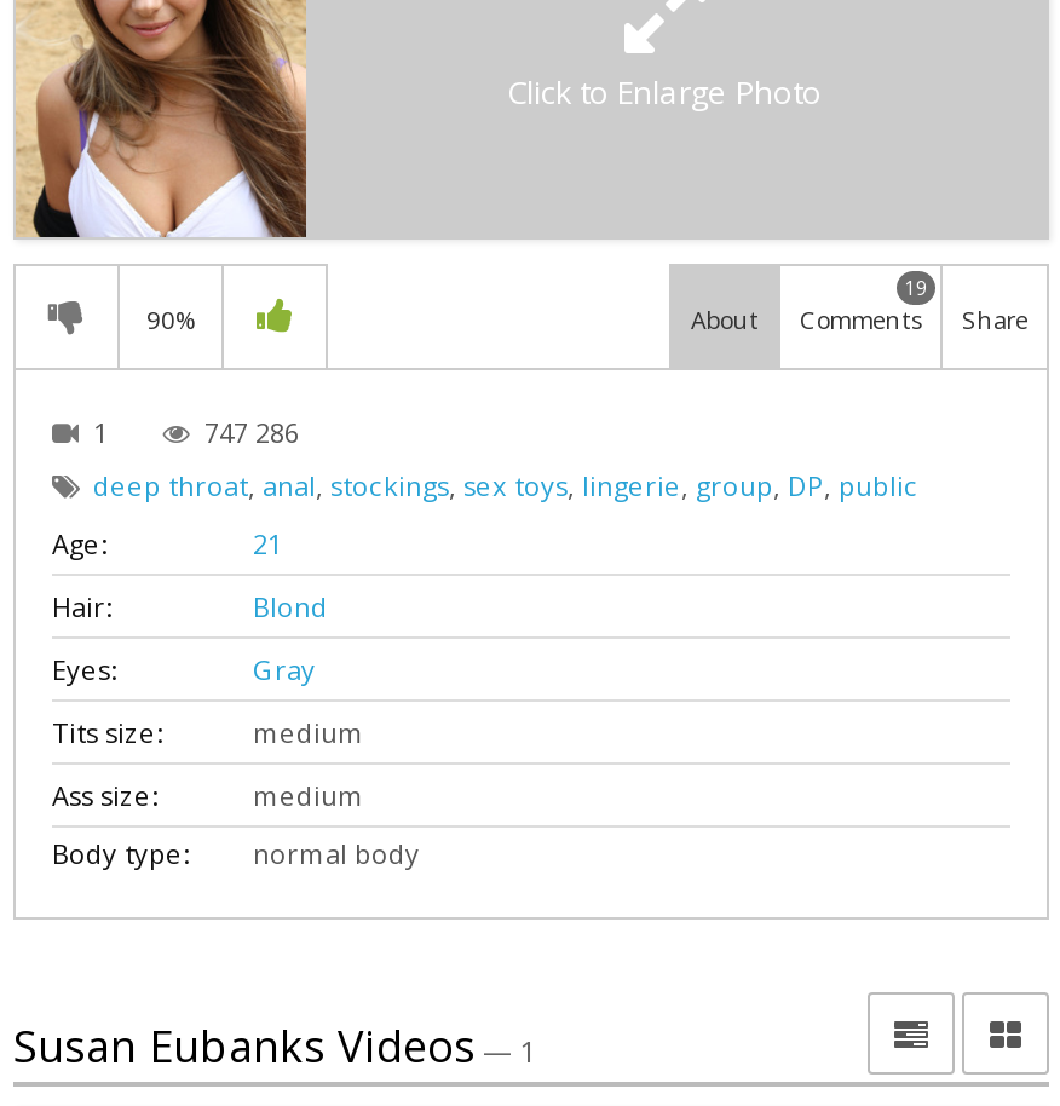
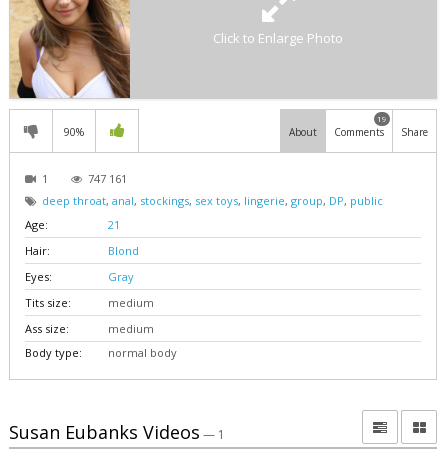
[197,414,299,450] 747 286 -> [85,171,127,186] 747 161

